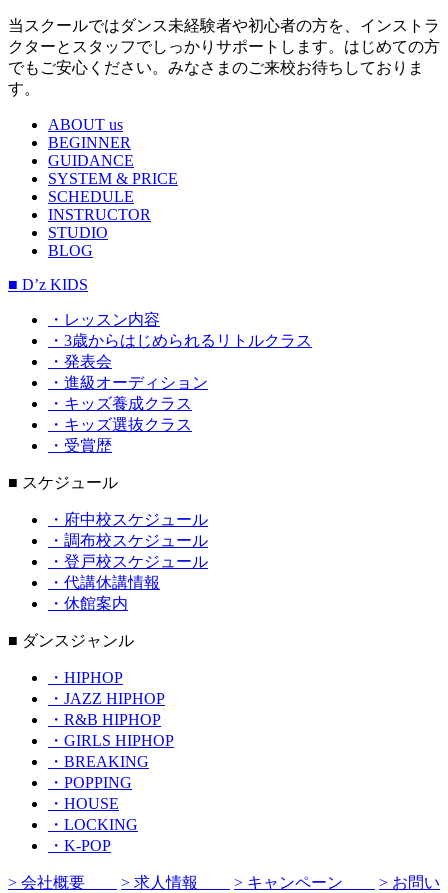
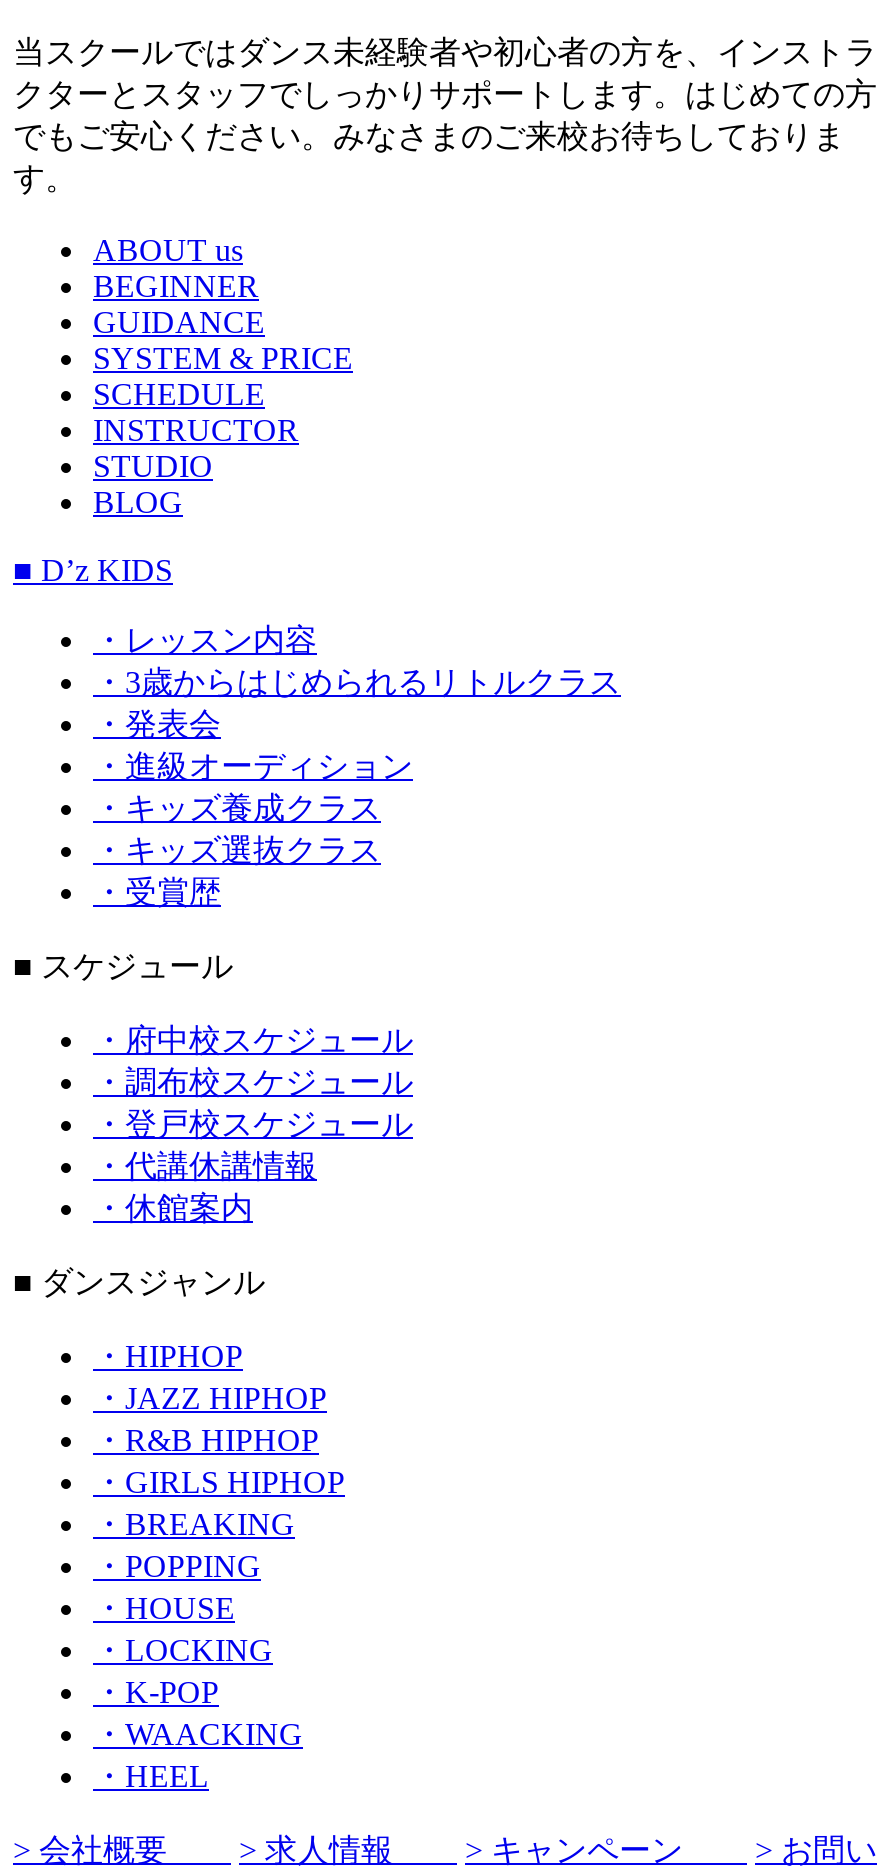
none -> [93,1716,303,1792] ・WAACKING | ・HEEL

